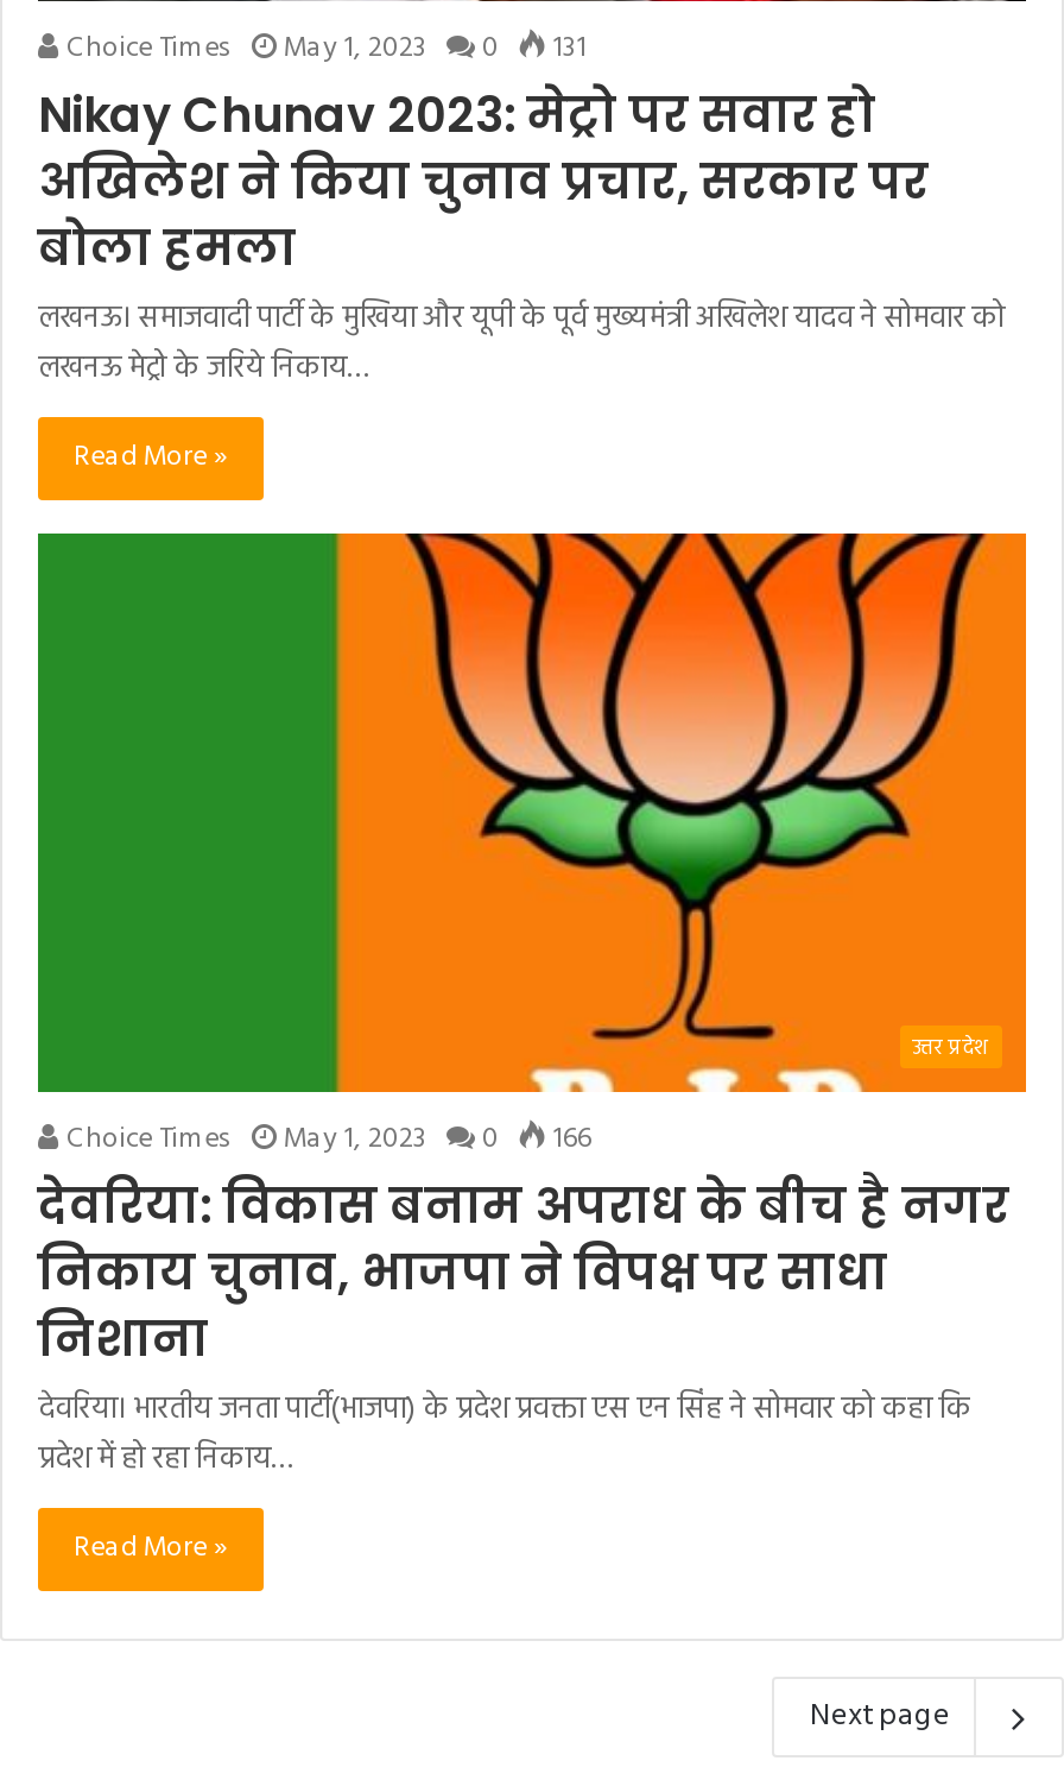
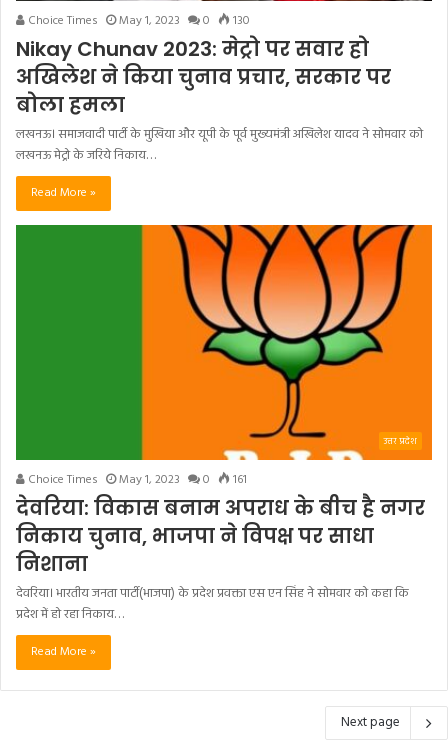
[59,26,587,74] Choice Times May 1, 2023 0 131 -> [25,11,250,31] Choice Times May 1, 2023 0 130
[59,1116,591,1164] Choice Times May 1, 2023 0 166 -> [25,470,247,490] Choice Times May 1, 2023 0 161

